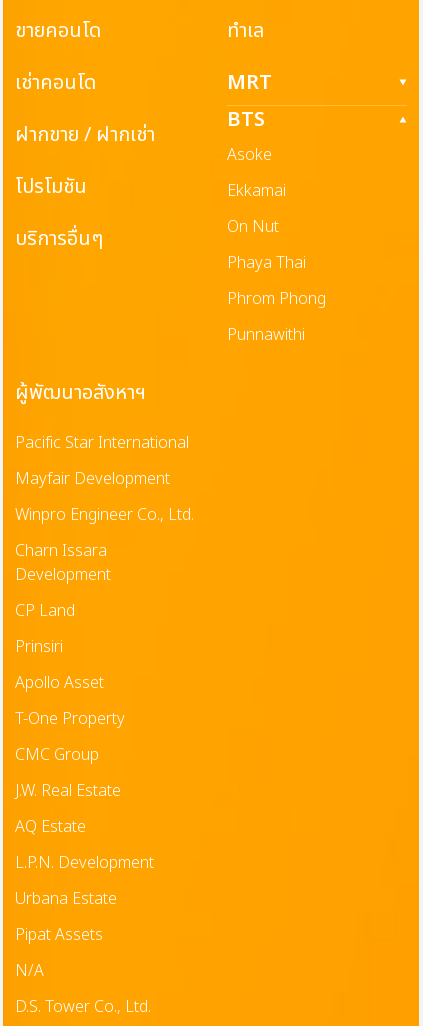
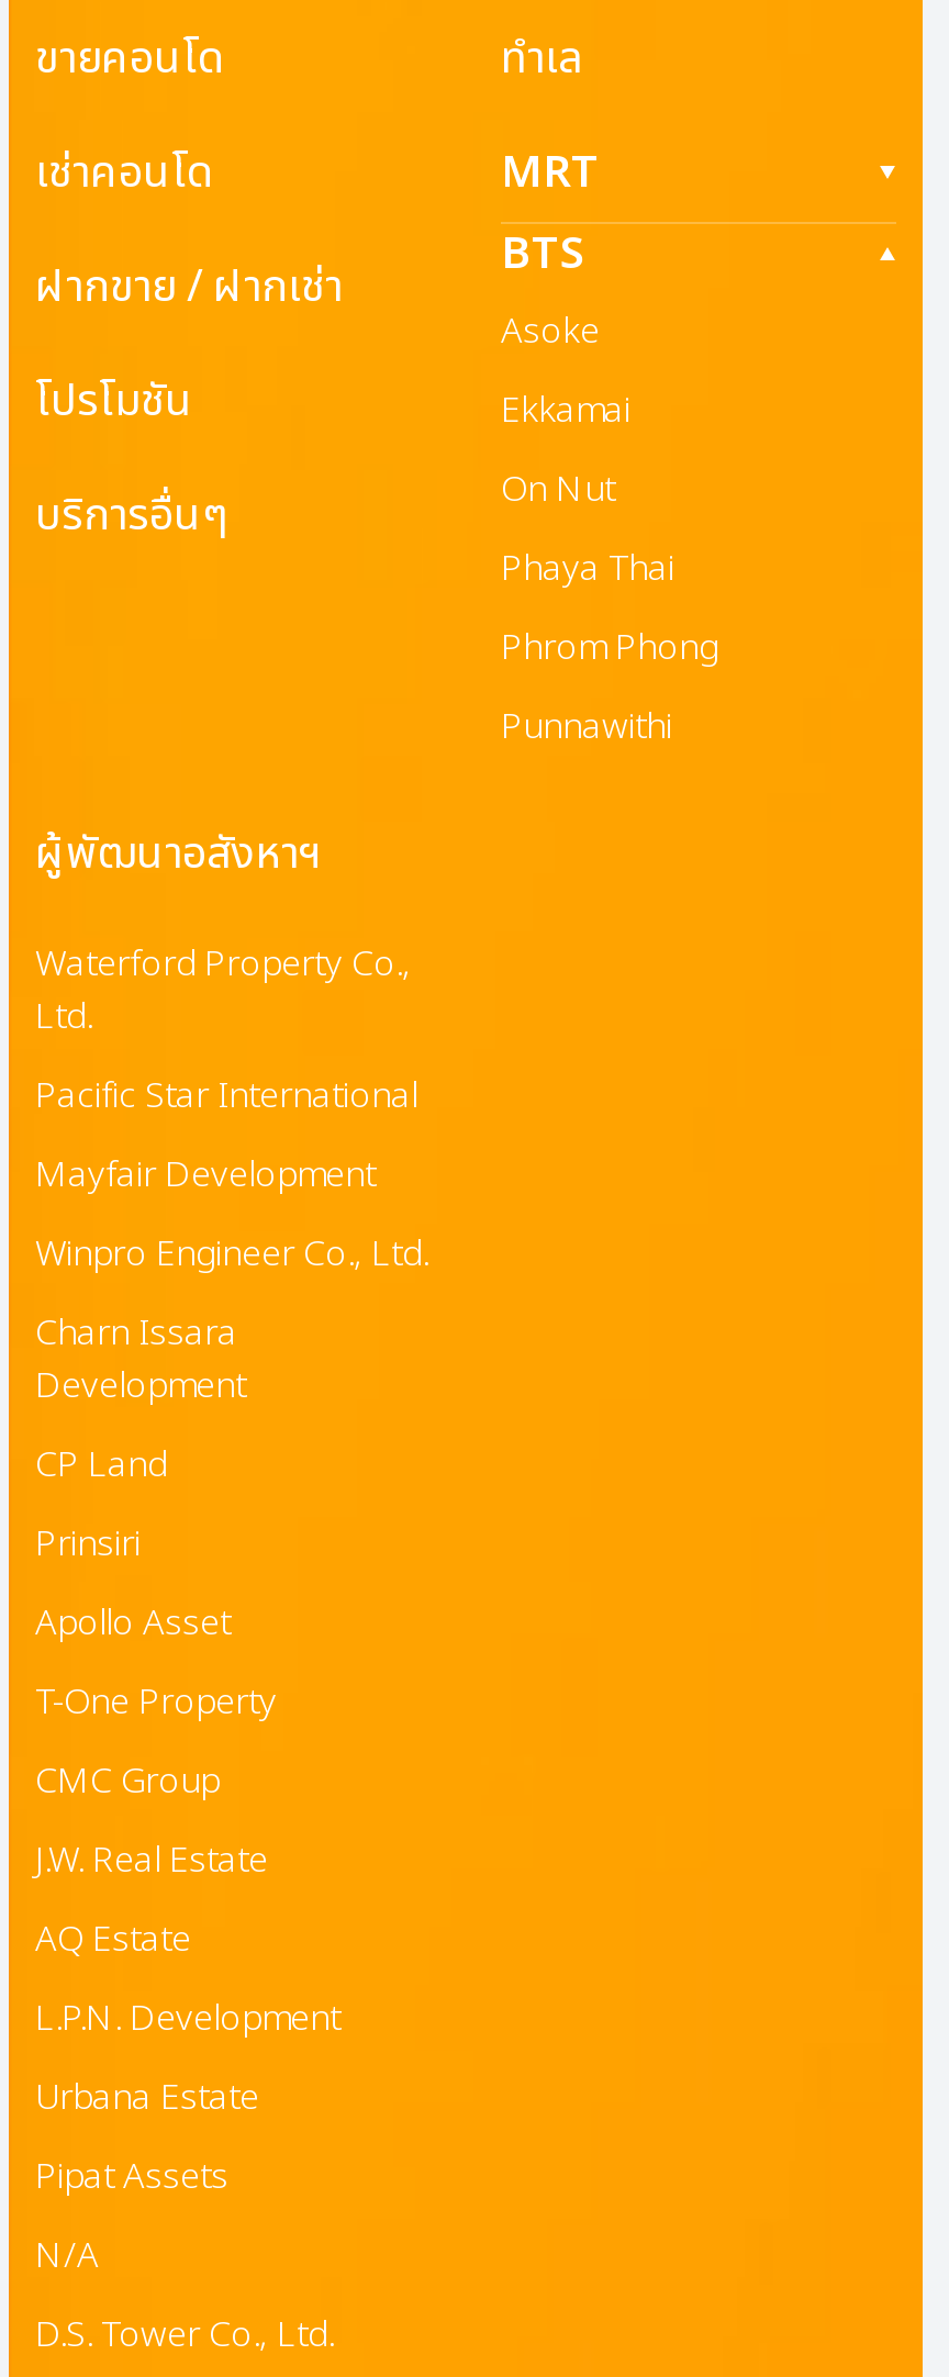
none -> [35,938,411,1044] Waterford Property Co., | Ltd.

